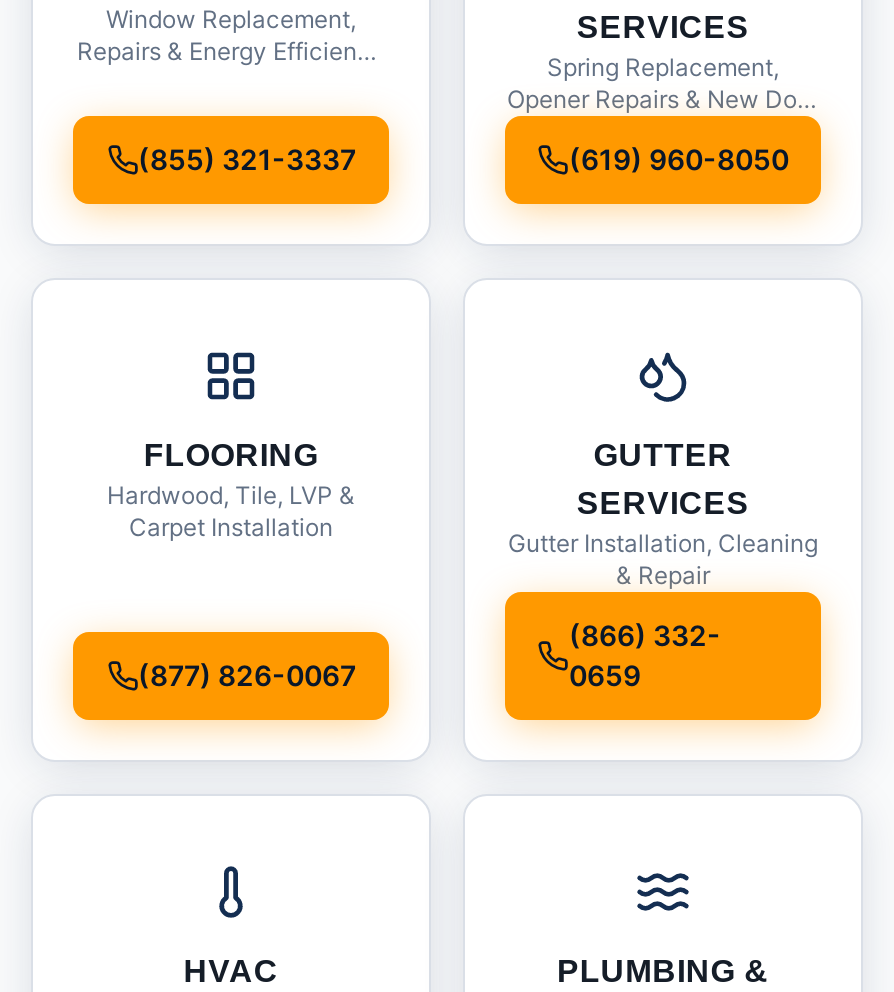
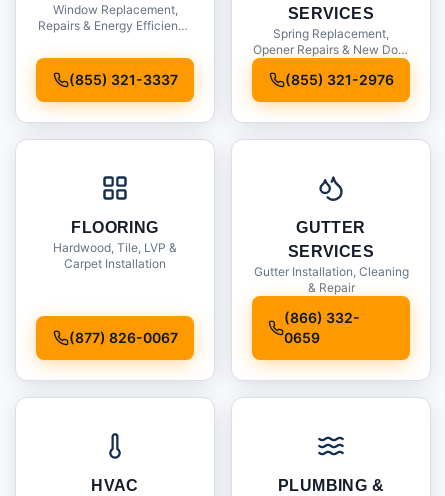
[569,142,789,176] (619) 960-8050 -> [284,71,393,88] (855) 321-2976

